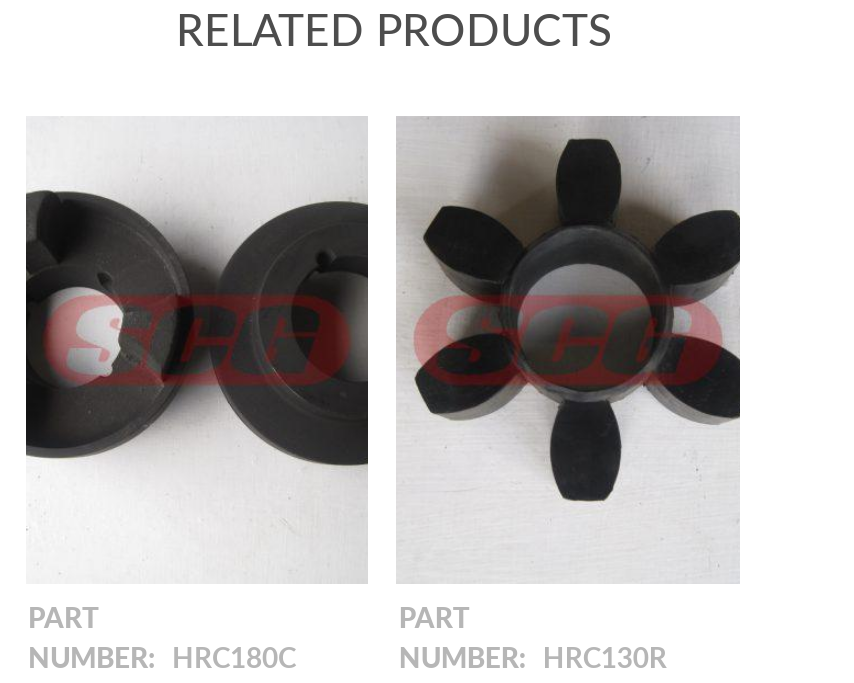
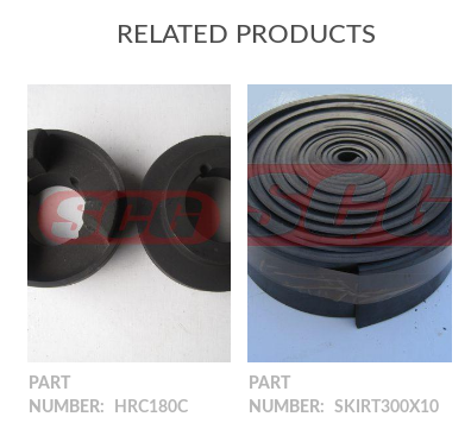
[396,116,742,674] [image] | NUMBER: HRC130R -> [246,84,453,416] [image] | NUMBER: SKIRT300X10

